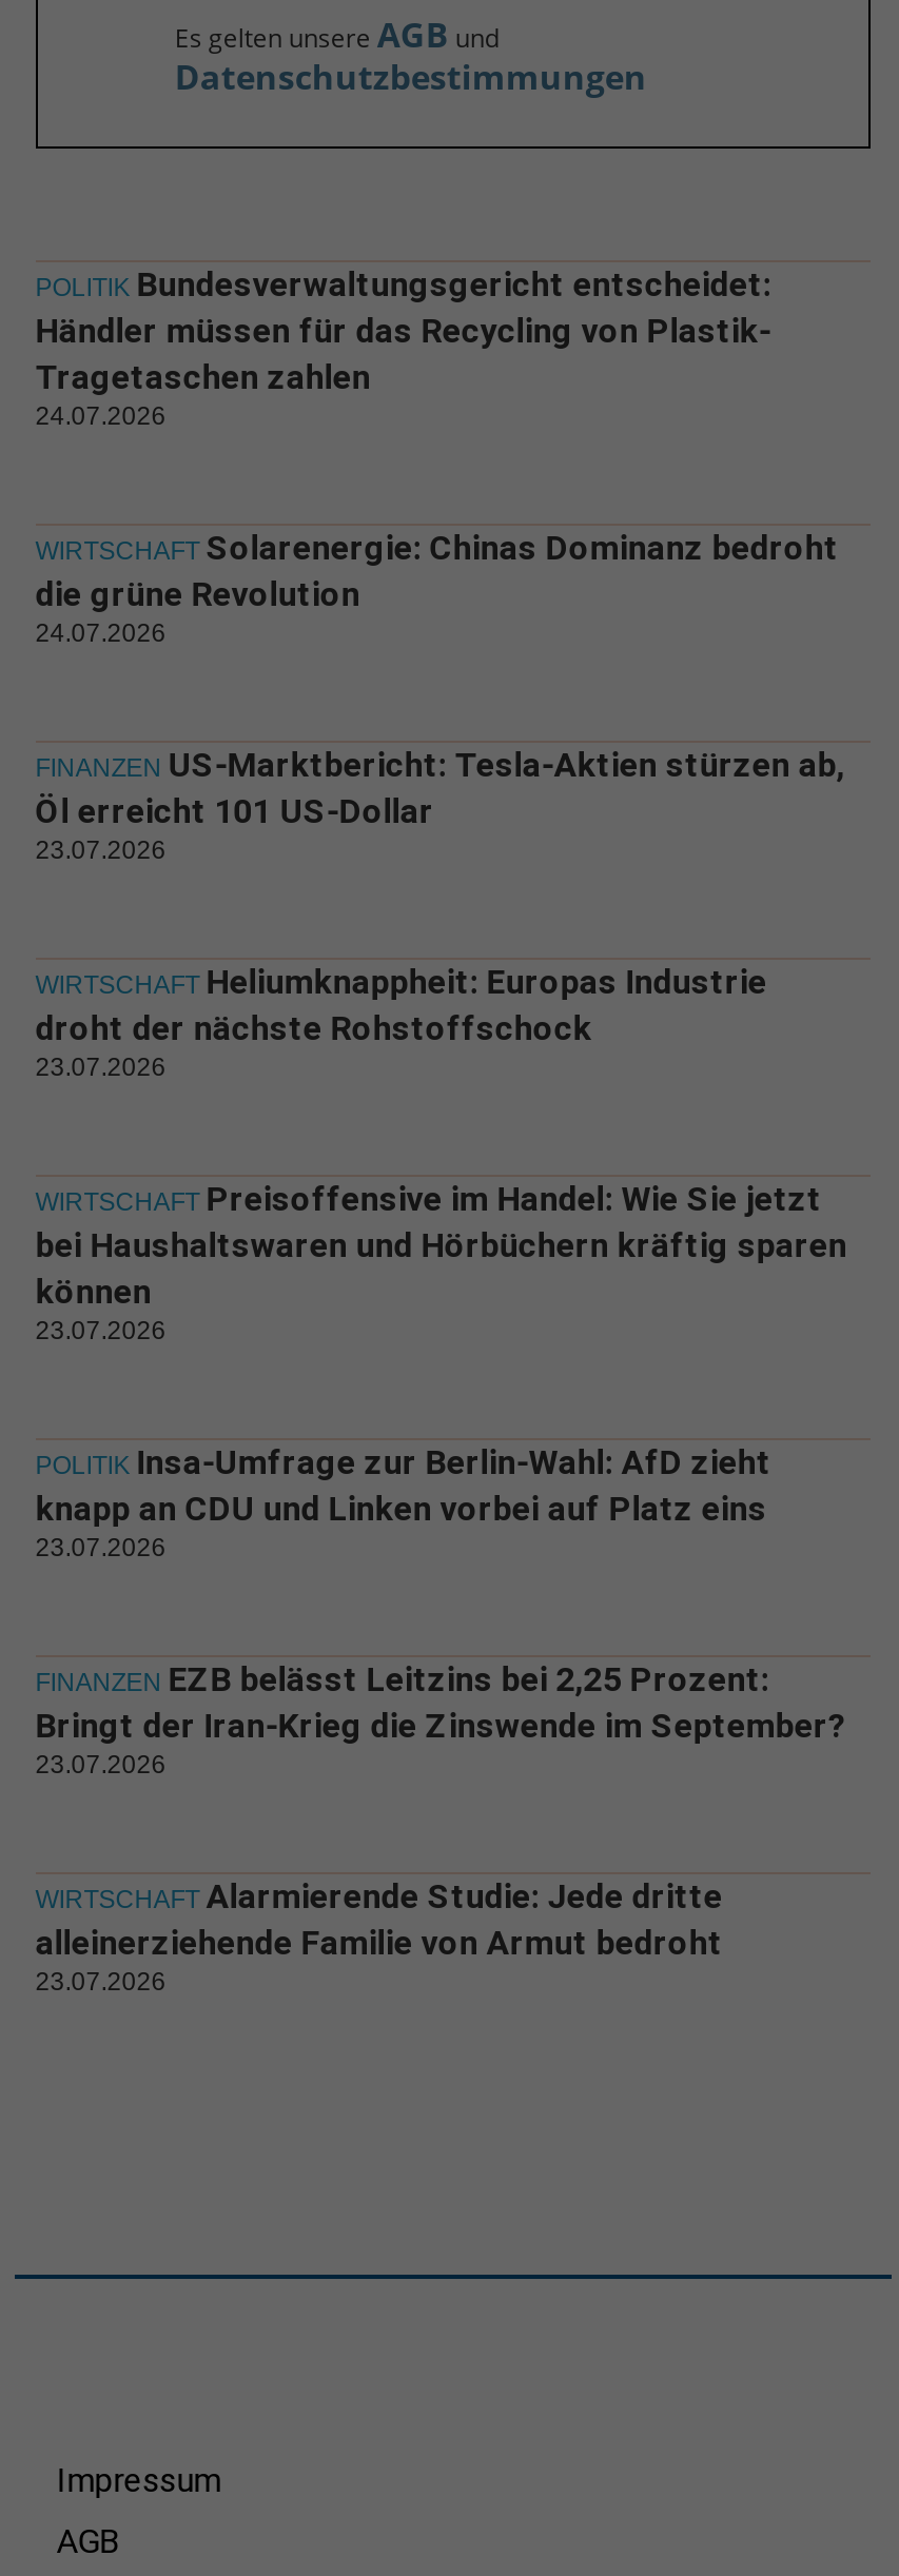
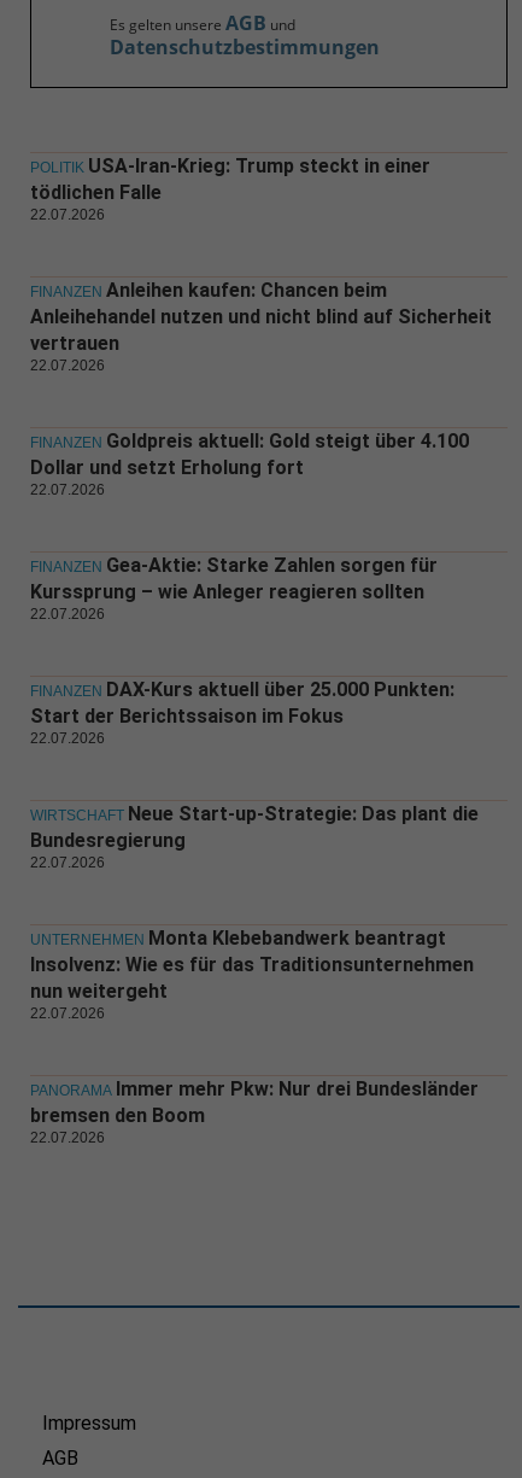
[35,265,771,431] POLITIK Bundesverwaltungsgericht entscheidet: | Händler müssen für das Recycling von Plastik- | Tragetaschen zahlen | 24.07.2026 -> [30,155,430,223] POLITIK USA-Iran-Krieg: Trump steckt in einer | tödlichen Falle | 22.07.2026
[35,528,838,648] WIRTSCHAFT Solarenergie: Chinas Dominanz bedroht | die grüne Revolution | 24.07.2026 -> [30,279,491,374] FINANZEN Anleihen kaufen: Chancen beim | Anleihehandel nutzen und nicht blind auf Sicherheit | vertrauen | 22.07.2026
[35,745,845,865] FINANZEN US-Marktbericht: Tesla-Aktien stürzen ab, | Öl erreicht 101 US-Dollar | 23.07.2026 -> [30,430,469,499] FINANZEN Goldpreis aktuell: Gold steigt über 4.100 | Dollar und setzt Erholung fort | 22.07.2026
[35,962,767,1082] WIRTSCHAFT Heliumknappheit: Europas Industrie | droht der nächste Rohstoffschock | 23.07.2026 -> [30,554,437,623] FINANZEN Gea-Aktie: Starke Zahlen sorgen für | Kurssprung – wie Anleger reagieren sollten | 22.07.2026
[35,1179,847,1346] WIRTSCHAFT Preisoffensive im Handel: Wie Sie jetzt | bei Haushaltswaren und Hörbüchern kräftig sparen | können | 23.07.2026 -> [30,678,454,747] FINANZEN DAX-Kurs aktuell über 25.000 Punkten: | Start der Berichtssaison im Fokus | 22.07.2026
[35,1443,771,1563] POLITIK Insa-Umfrage zur Berlin-Wahl: AfD zieht | knapp an CDU und Linken vorbei auf Platz eins | 23.07.2026 -> [30,803,478,871] WIRTSCHAFT Neue Start-up-Strategie: Das plant die | Bundesregierung | 22.07.2026
[35,1660,847,1780] FINANZEN EZB belässt Leitzins bei 2,25 Prozent: | Bringt der Iran-Krieg die Zinswende im September? | 23.07.2026 -> [30,927,473,1022] UNTERNEHMEN Monta Klebebandwerk beantragt | Insolvenz: Wie es für das Traditionsunternehmen | nun weitergeht | 22.07.2026
[35,1877,722,1997] WIRTSCHAFT Alarmierende Studie: Jede dritte | alleinerziehende Familie von Armut bedroht | 23.07.2026 -> [30,1078,478,1146] PANORAMA Immer mehr Pkw: Nur drei Bundesländer | bremsen den Boom | 22.07.2026

